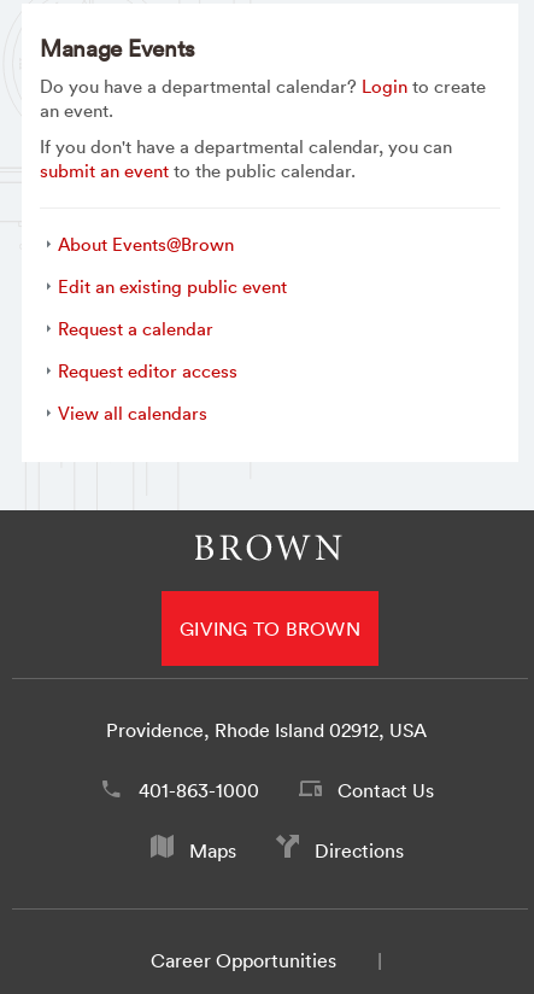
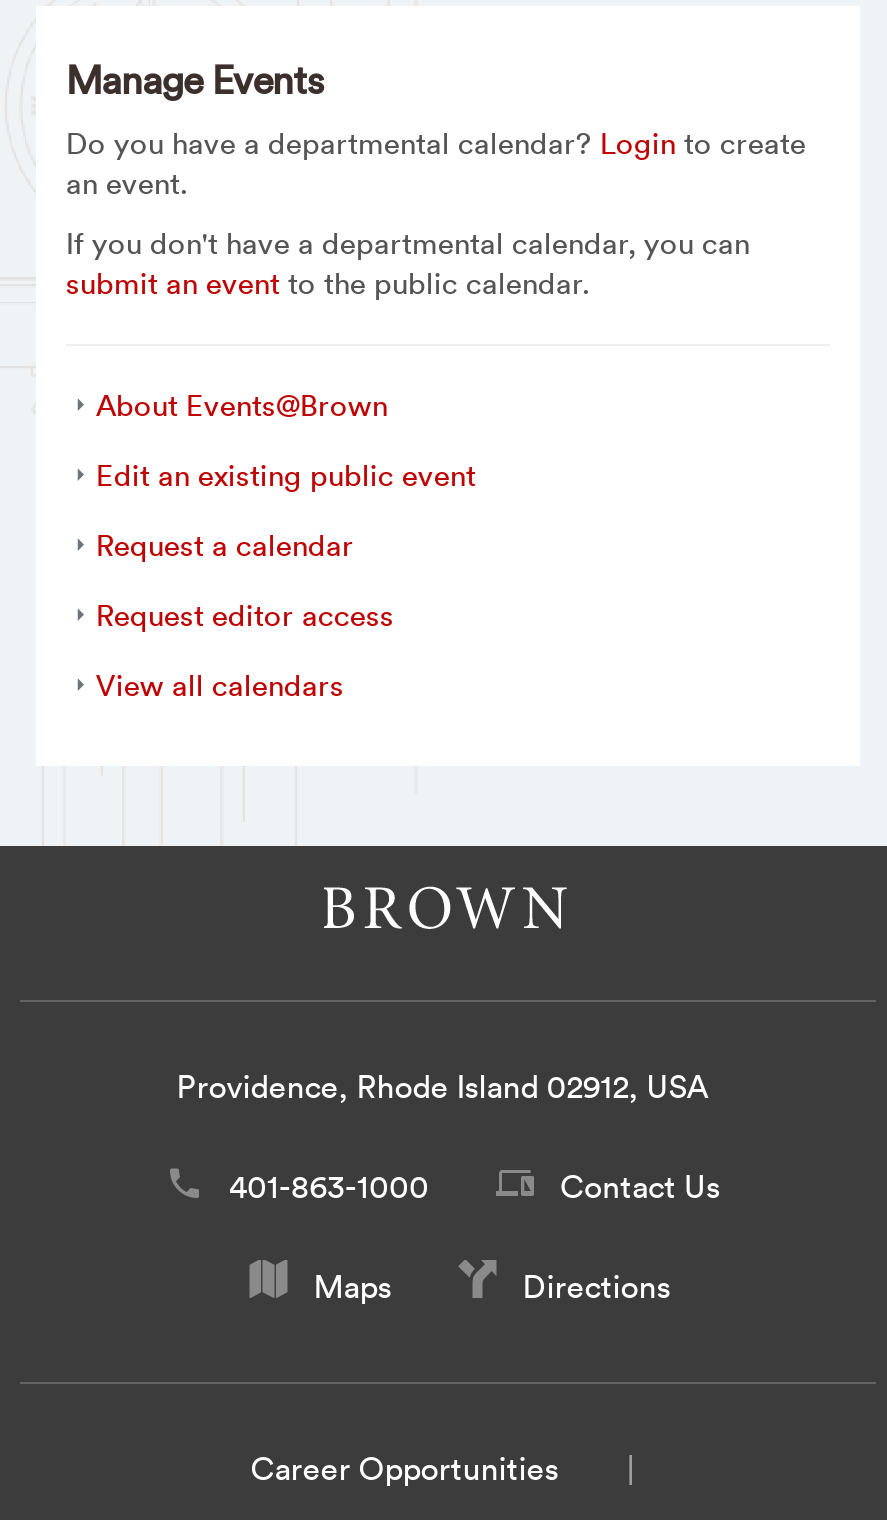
[180,617,360,641] GIVING TO BROWN -> none

